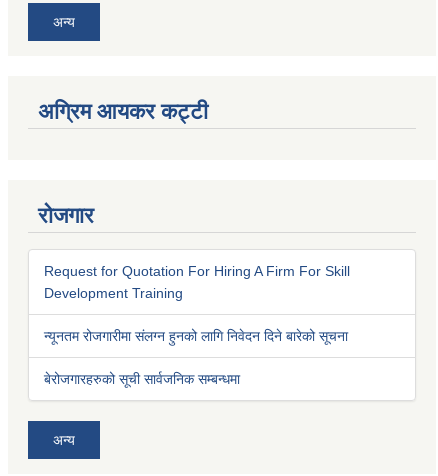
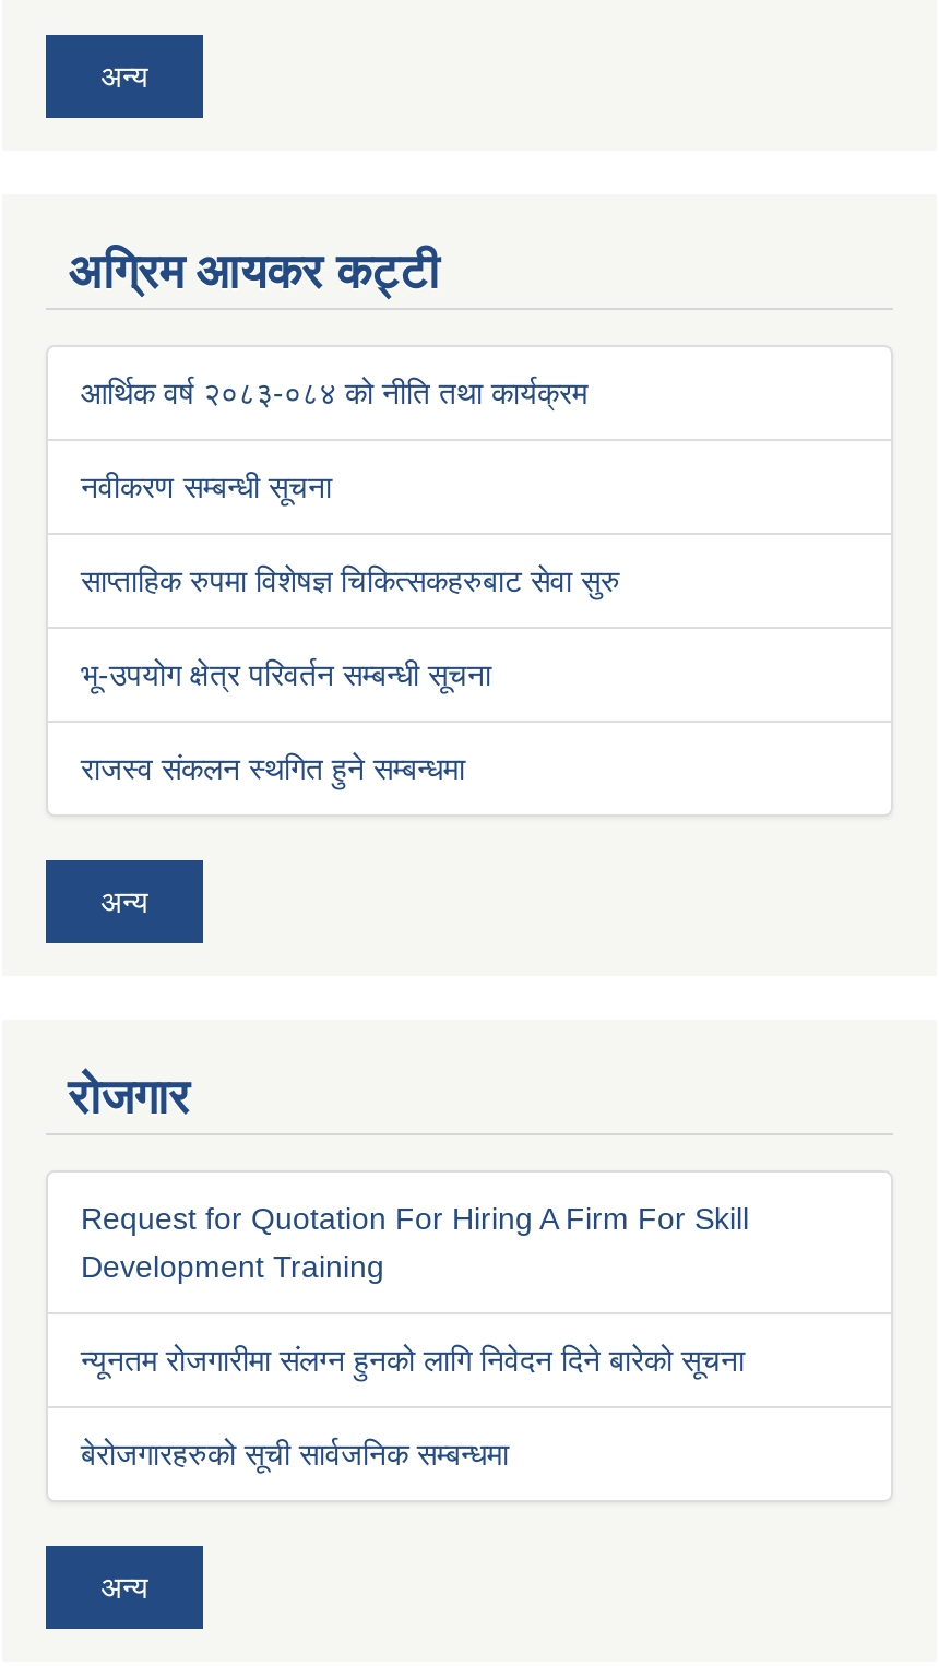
none -> [81,376,620,787] आर्थिक वर्ष २०८३-०८४ को नीति तथा कार्यक्रम | नवीकरण सम्बन्धी सूचना | साप्ताहिक रुपमा विशेषज्ञ चिकित्सकहरुबाट सेवा सुरु | भू-उपयोग क्षेत्र परिवर्तन सम्बन्धी सूचना | राजस्व संकलन स्थगित हुने सम्बन्धमा
none -> [100,885,148,920] अन्य

